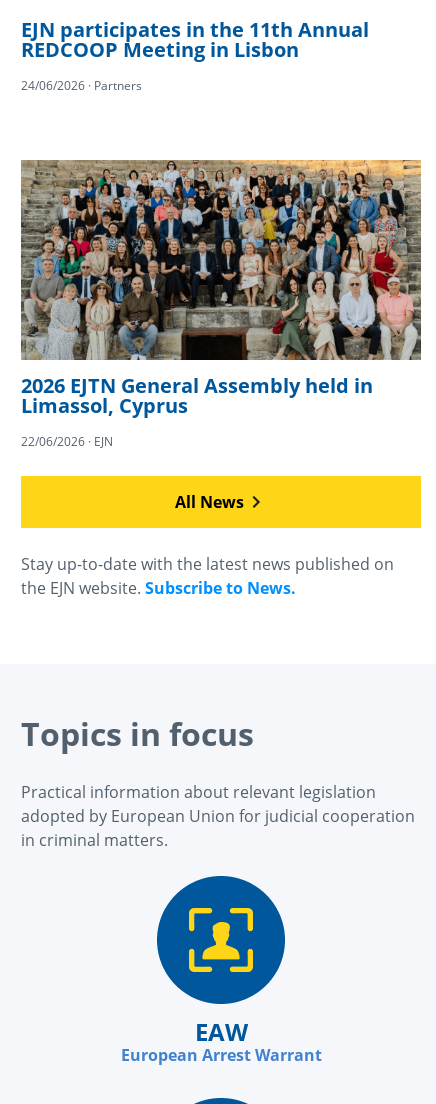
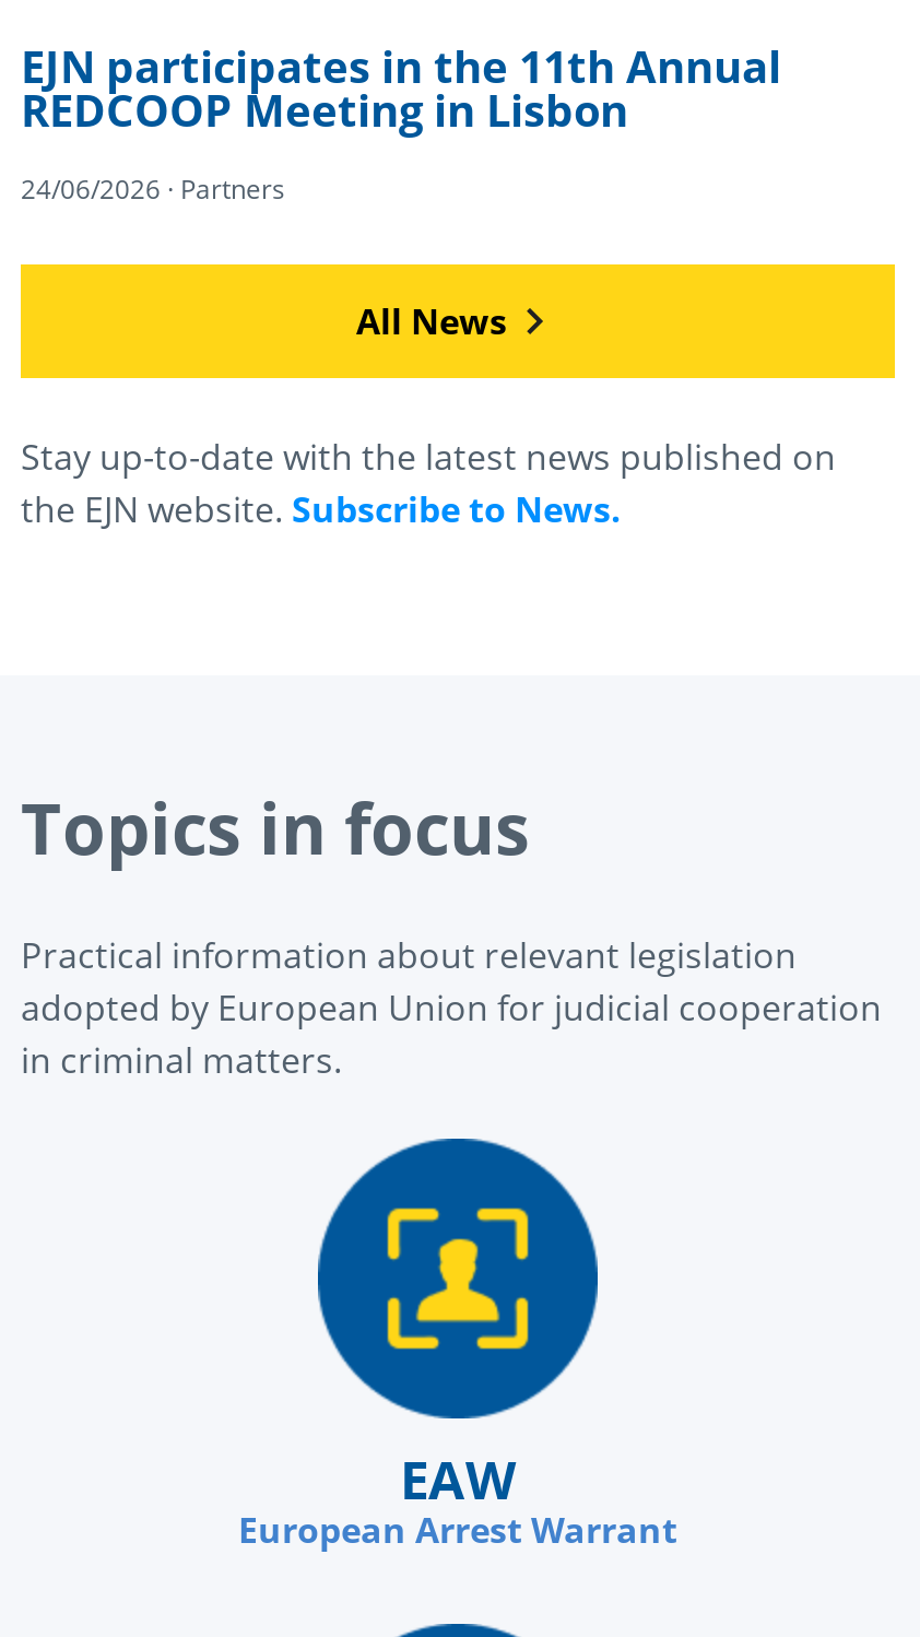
[20,159,422,450] [image] | 2026 EJTN General Assembly held in | Limassol, Cyprus | 22/06/2026 · EJN -> none

